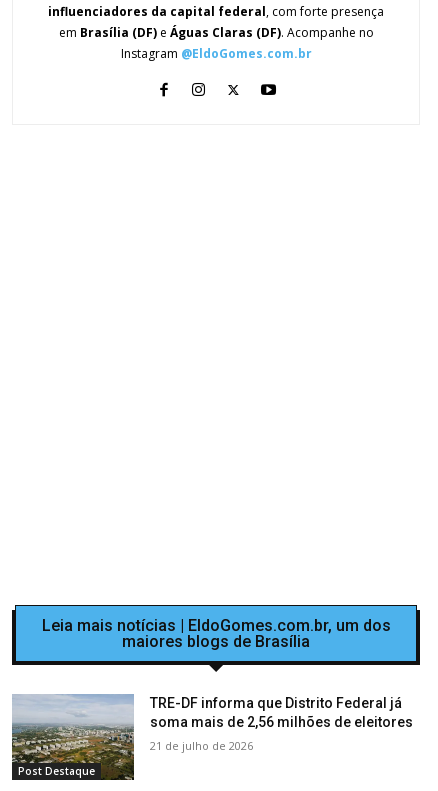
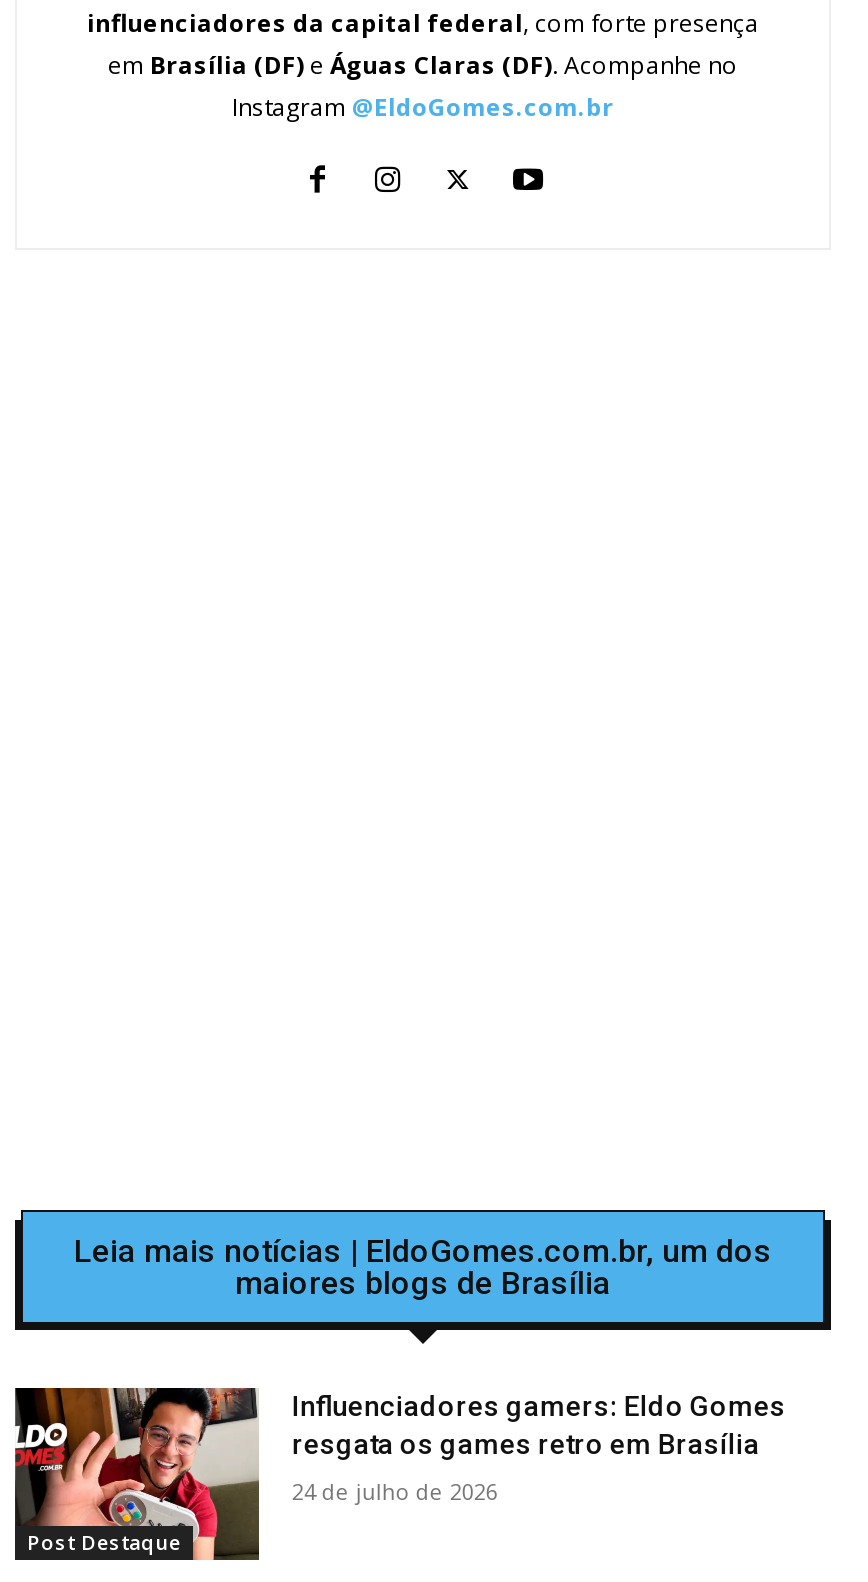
[11,694,413,781] [image] | TRE-DF informa que Distrito Federal já | soma mais de 2,56 milhões de eleitores -> [13,1386,786,1562] [image] | Influenciadores gamers: Eldo Gomes | resgata os games retro em Brasília
[150,738,253,753] 21 de julho de 2026 -> [292,1476,498,1506] 24 de julho de 2026

